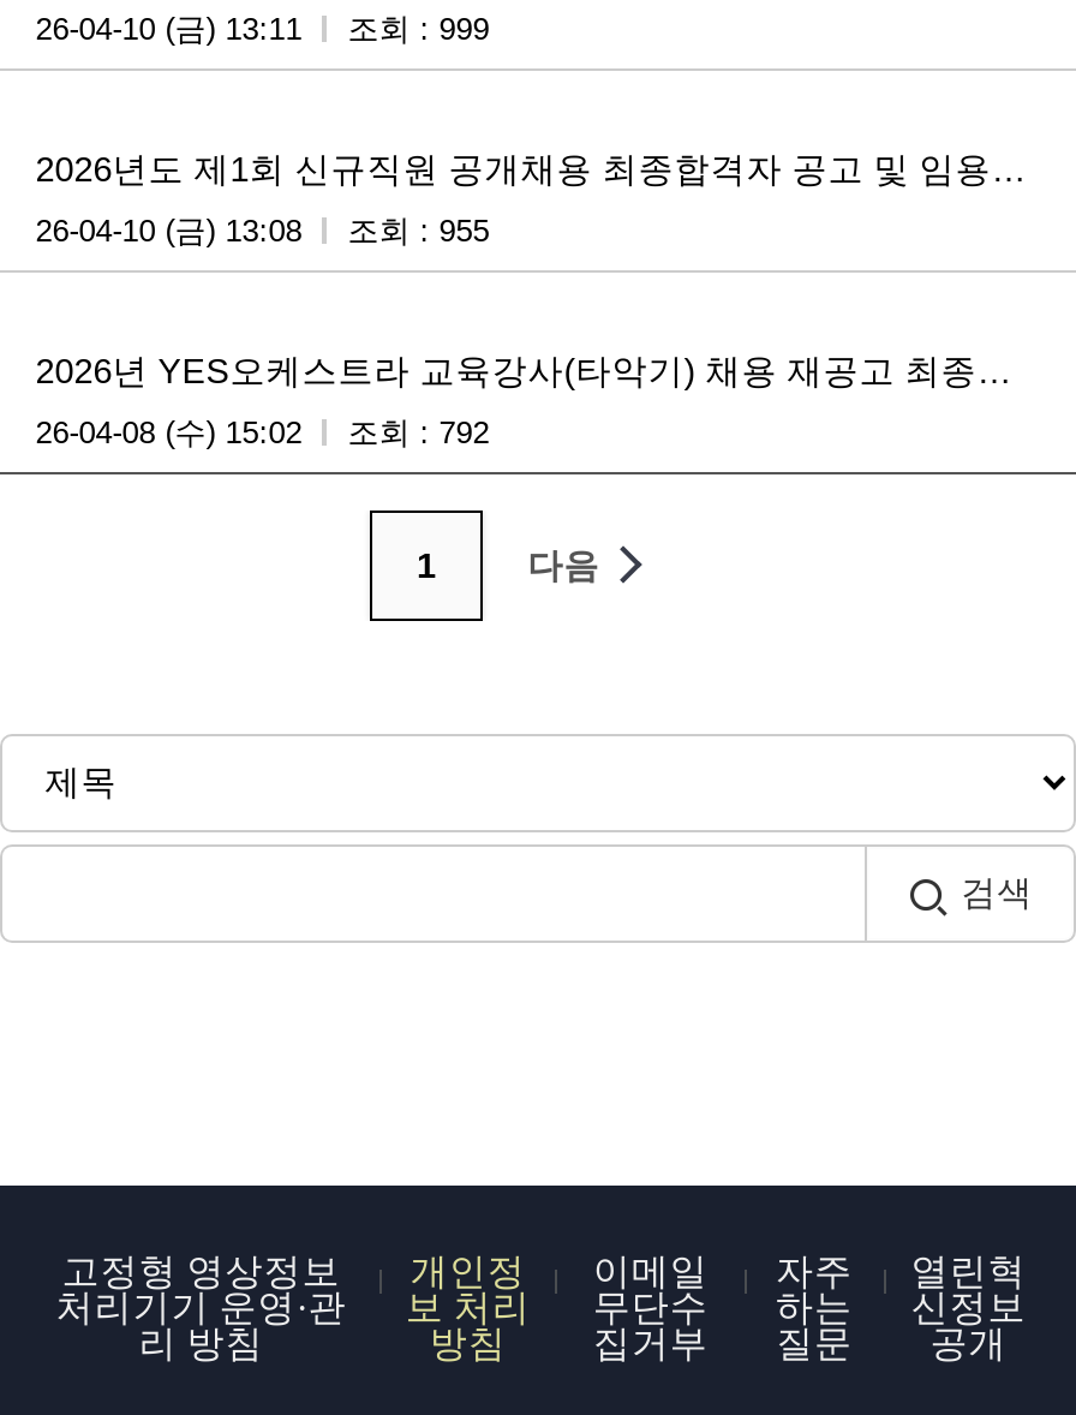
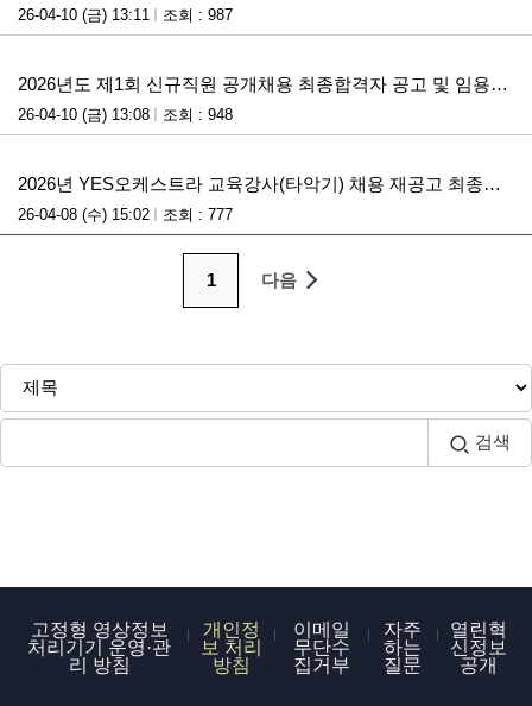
[35,11,489,47] 26-04-10 (금) 13:11 조회 : 999 -> [17,6,232,24] 26-04-10 (금) 13:11 조회 : 987
[35,213,489,249] 26-04-10 (금) 13:08 조회 : 955 -> [17,106,232,124] 26-04-10 (금) 13:08 조회 : 948
[35,415,489,451] 26-04-08 (수) 15:02 조회 : 792 -> [17,206,232,224] 26-04-08 (수) 15:02 조회 : 777

